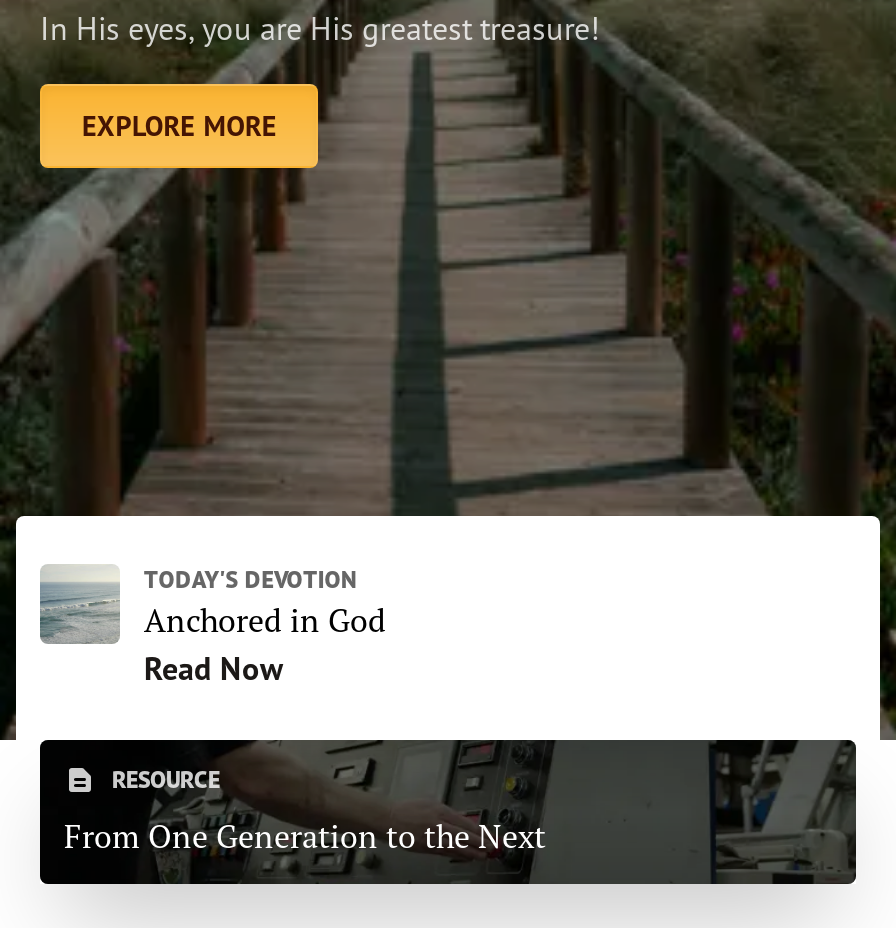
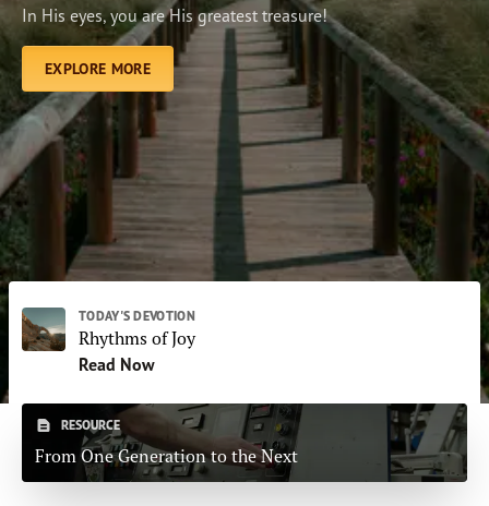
[38,566,386,642] [image] | Anchored in God -> [21,308,195,351] [image] | Rhythms of Joy

